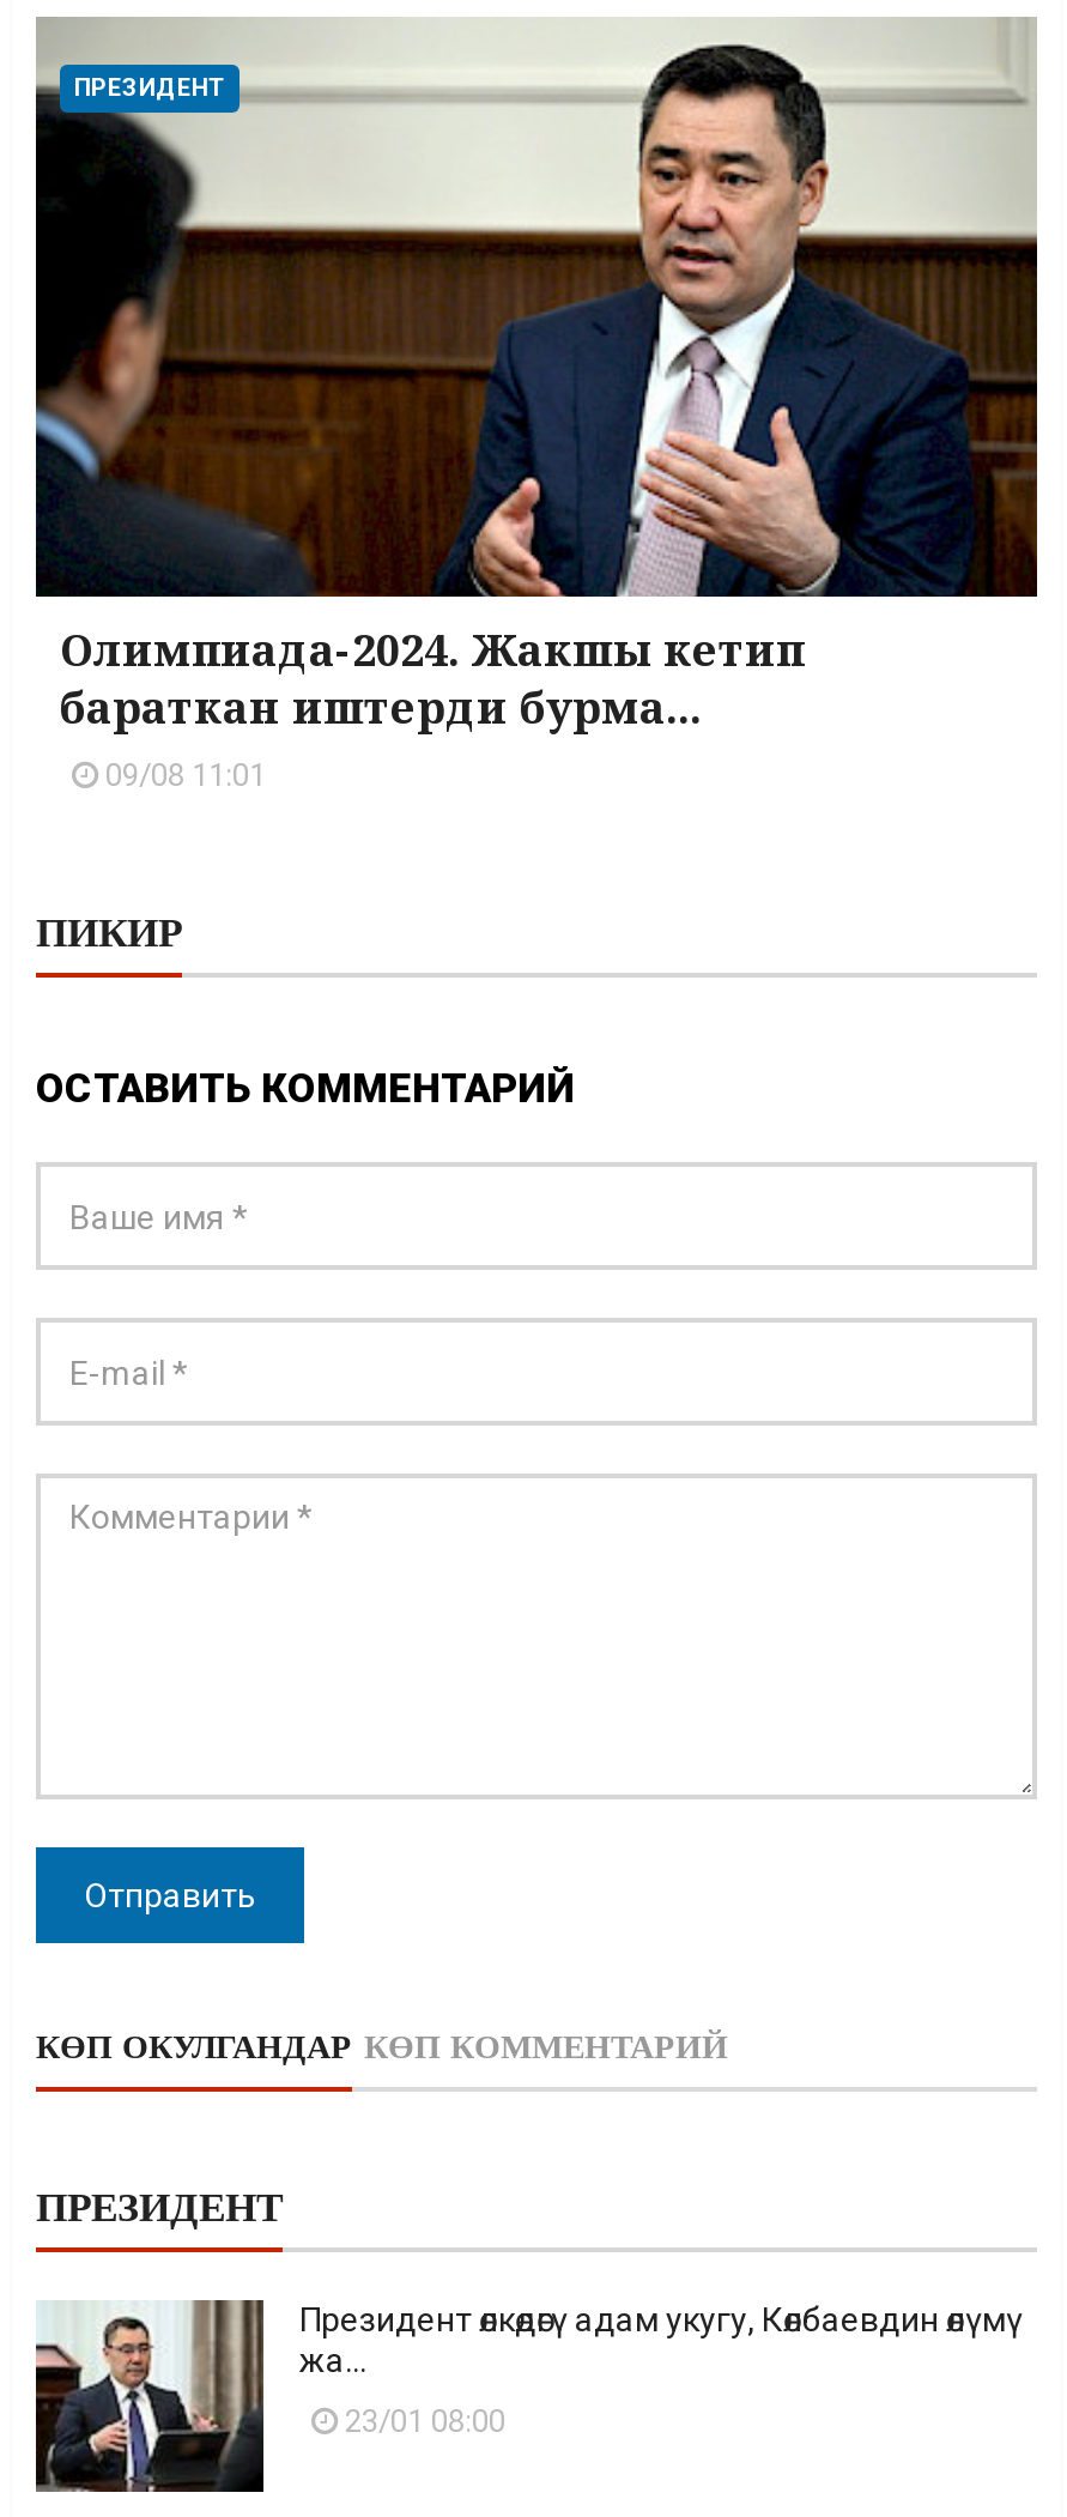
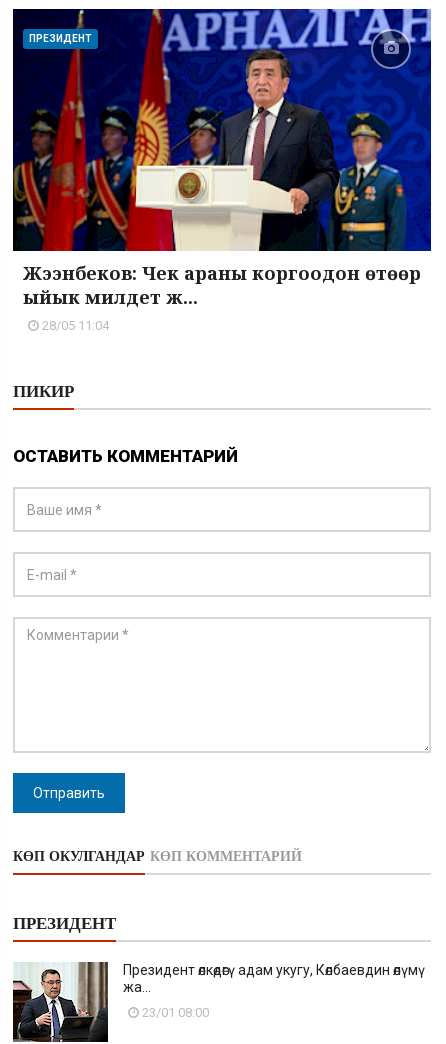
[34,17,1039,793] [image] | Олимпиада-2024. Жакшы кетип | бараткан иштерди бурма... | 09/08 11:01 -> [12,8,432,333] [image] | Жээнбеков: Чек араны коргоодон өтөөр | ыйык милдет ж... | 28/05 11:04

